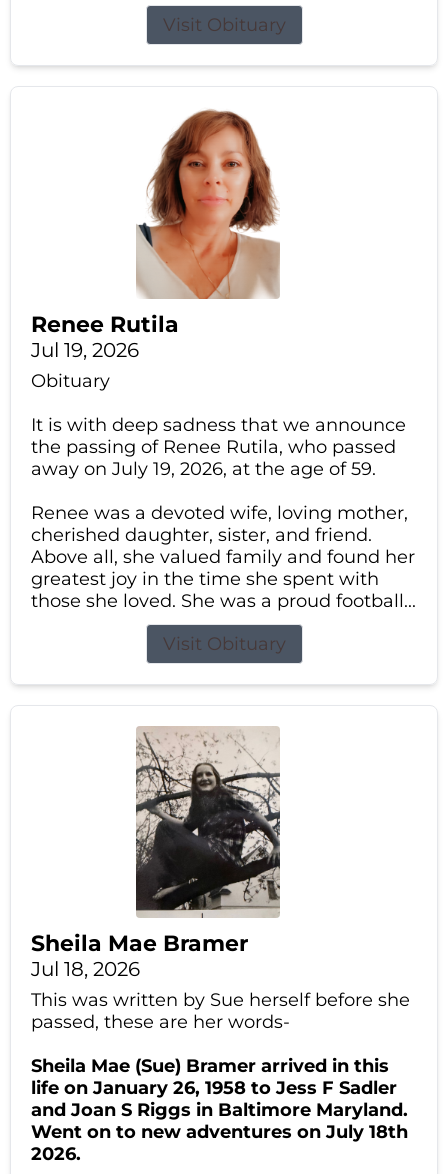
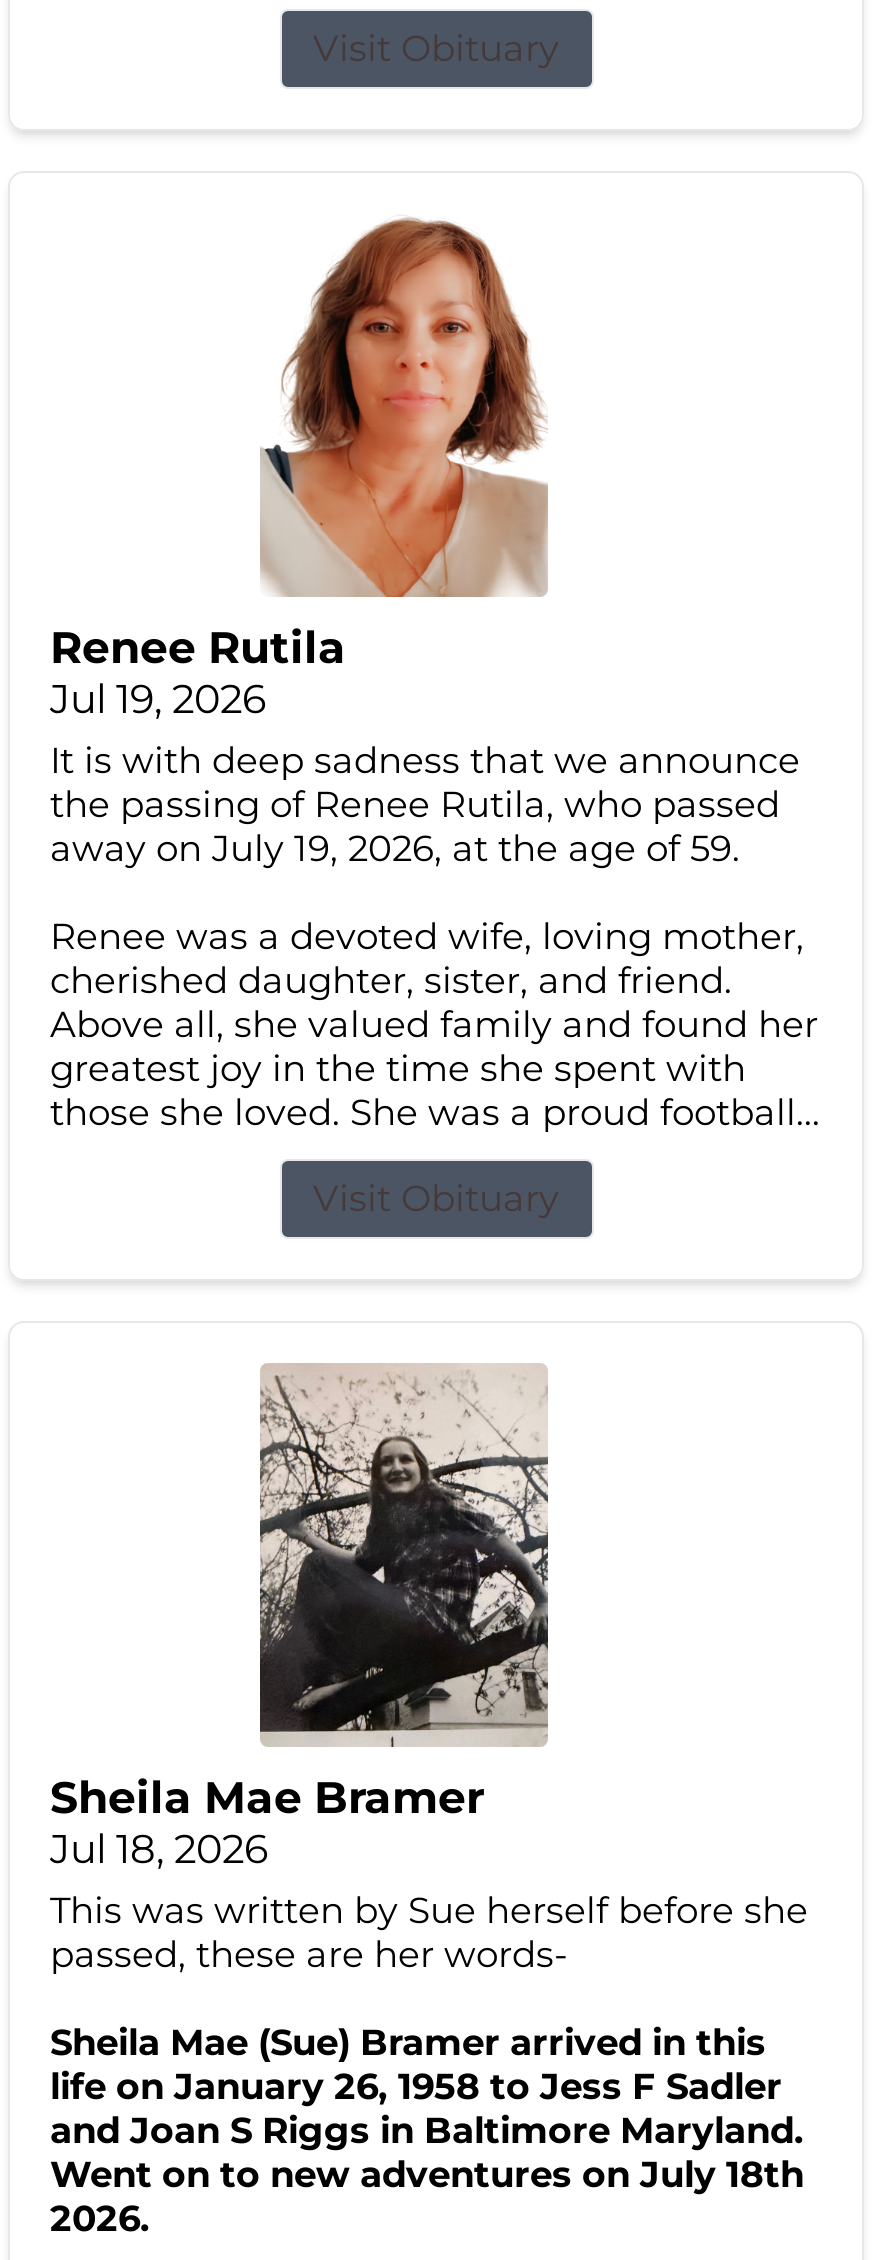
[31,370,110,392] Obituary -> none

